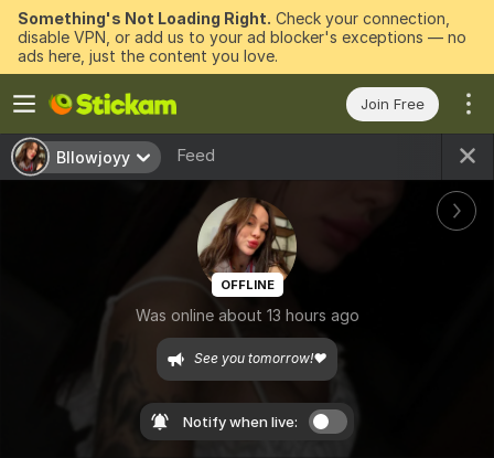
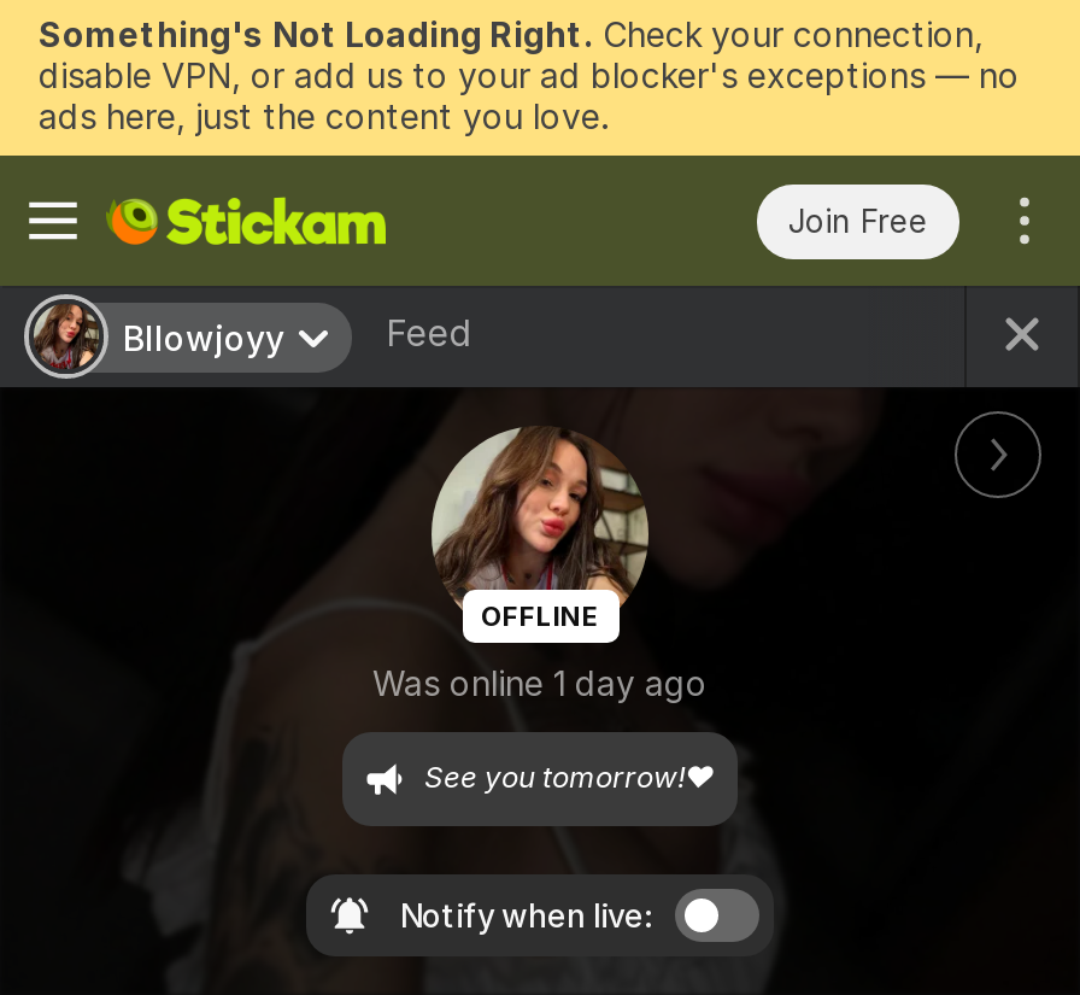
[135,306,359,325] Was online about 13 hours ago -> [372,663,708,704] Was online 1 day ago

